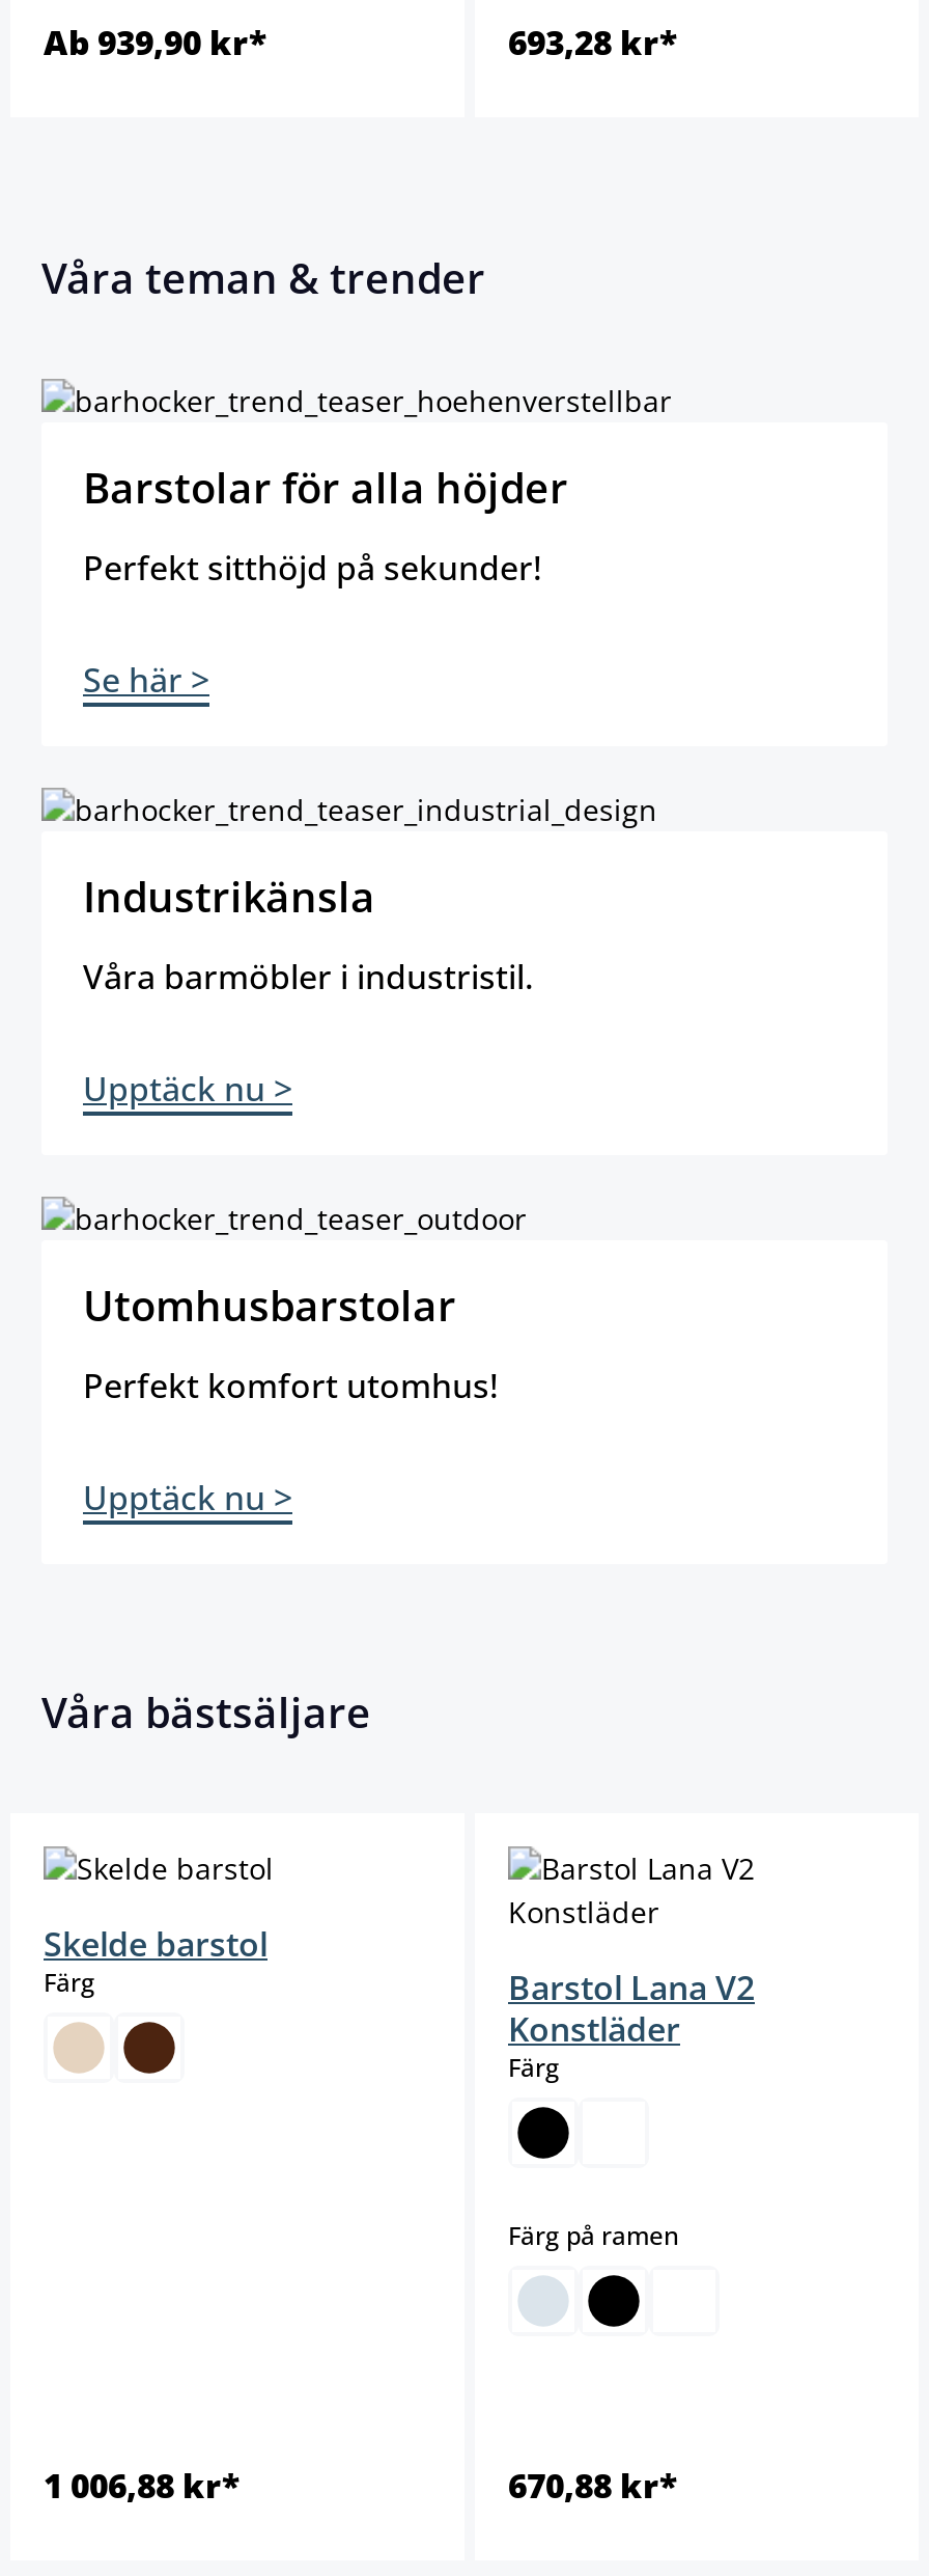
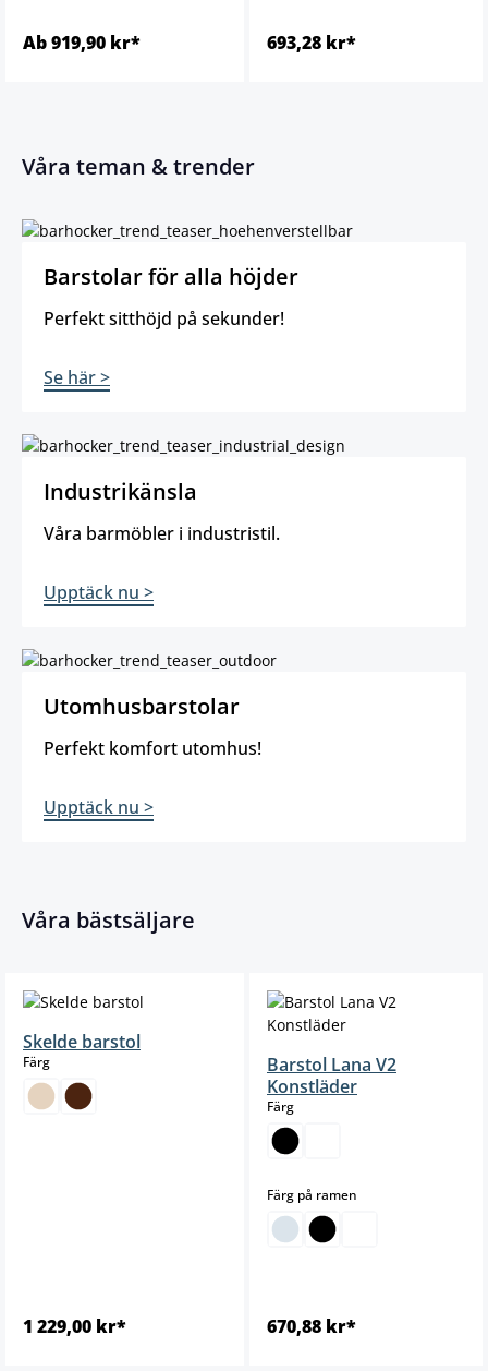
[44,20,268,65] Ab 939,90 kr* -> [23,31,141,55] Ab 919,90 kr*
[44,2463,241,2509] 1 006,88 kr* -> [23,1314,126,1338] 1 229,00 kr*

